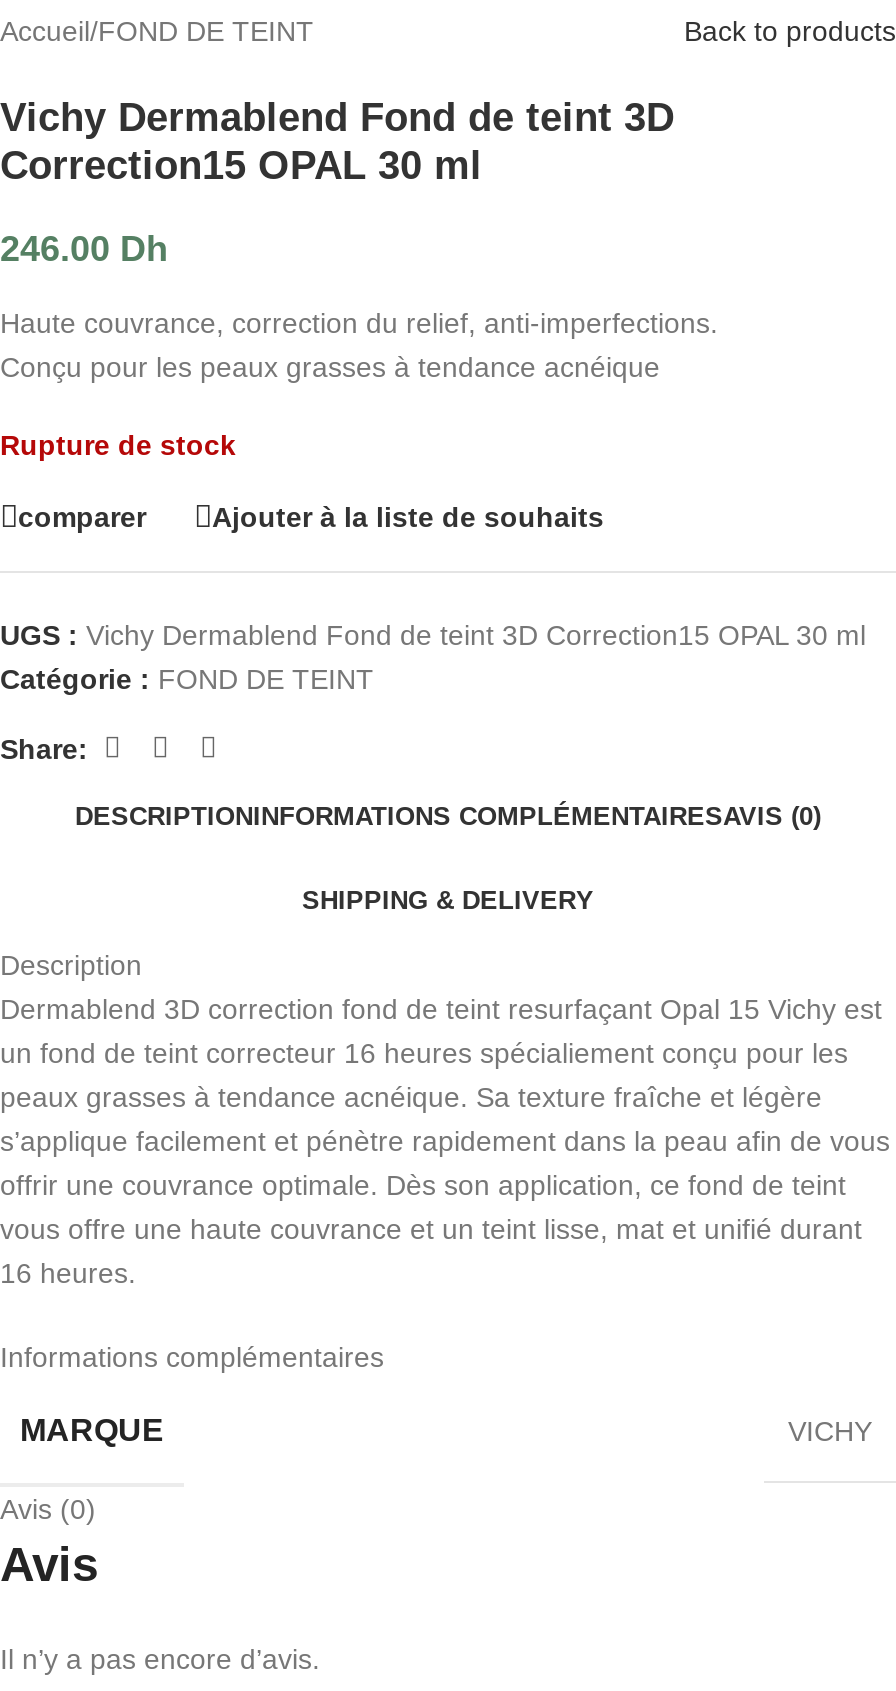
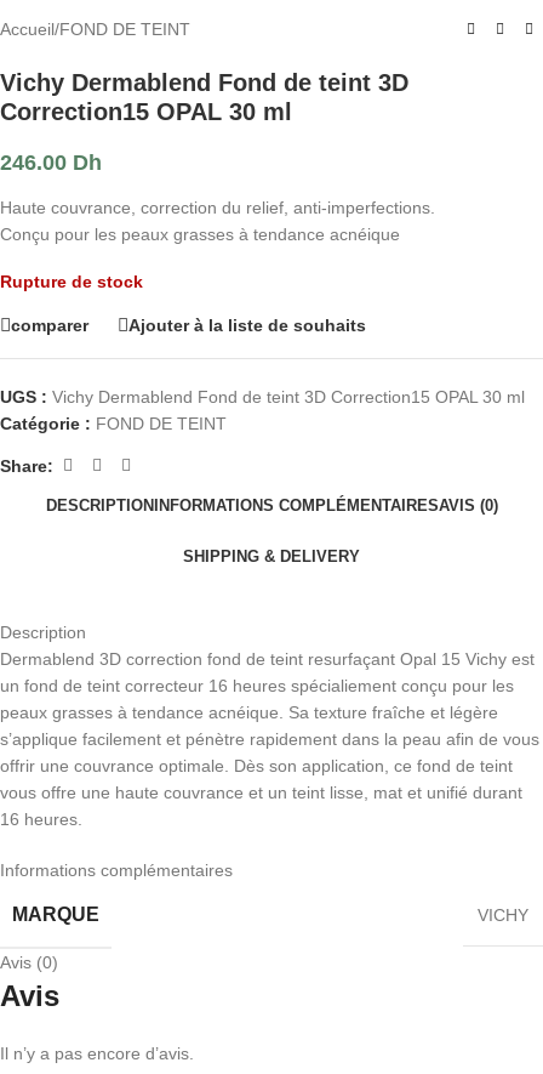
[684,15,896,47] Back to products -> none

